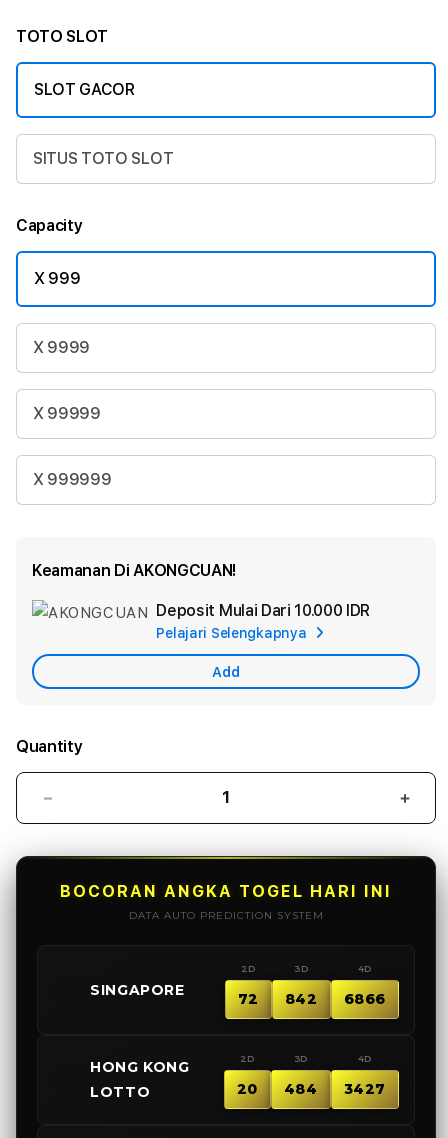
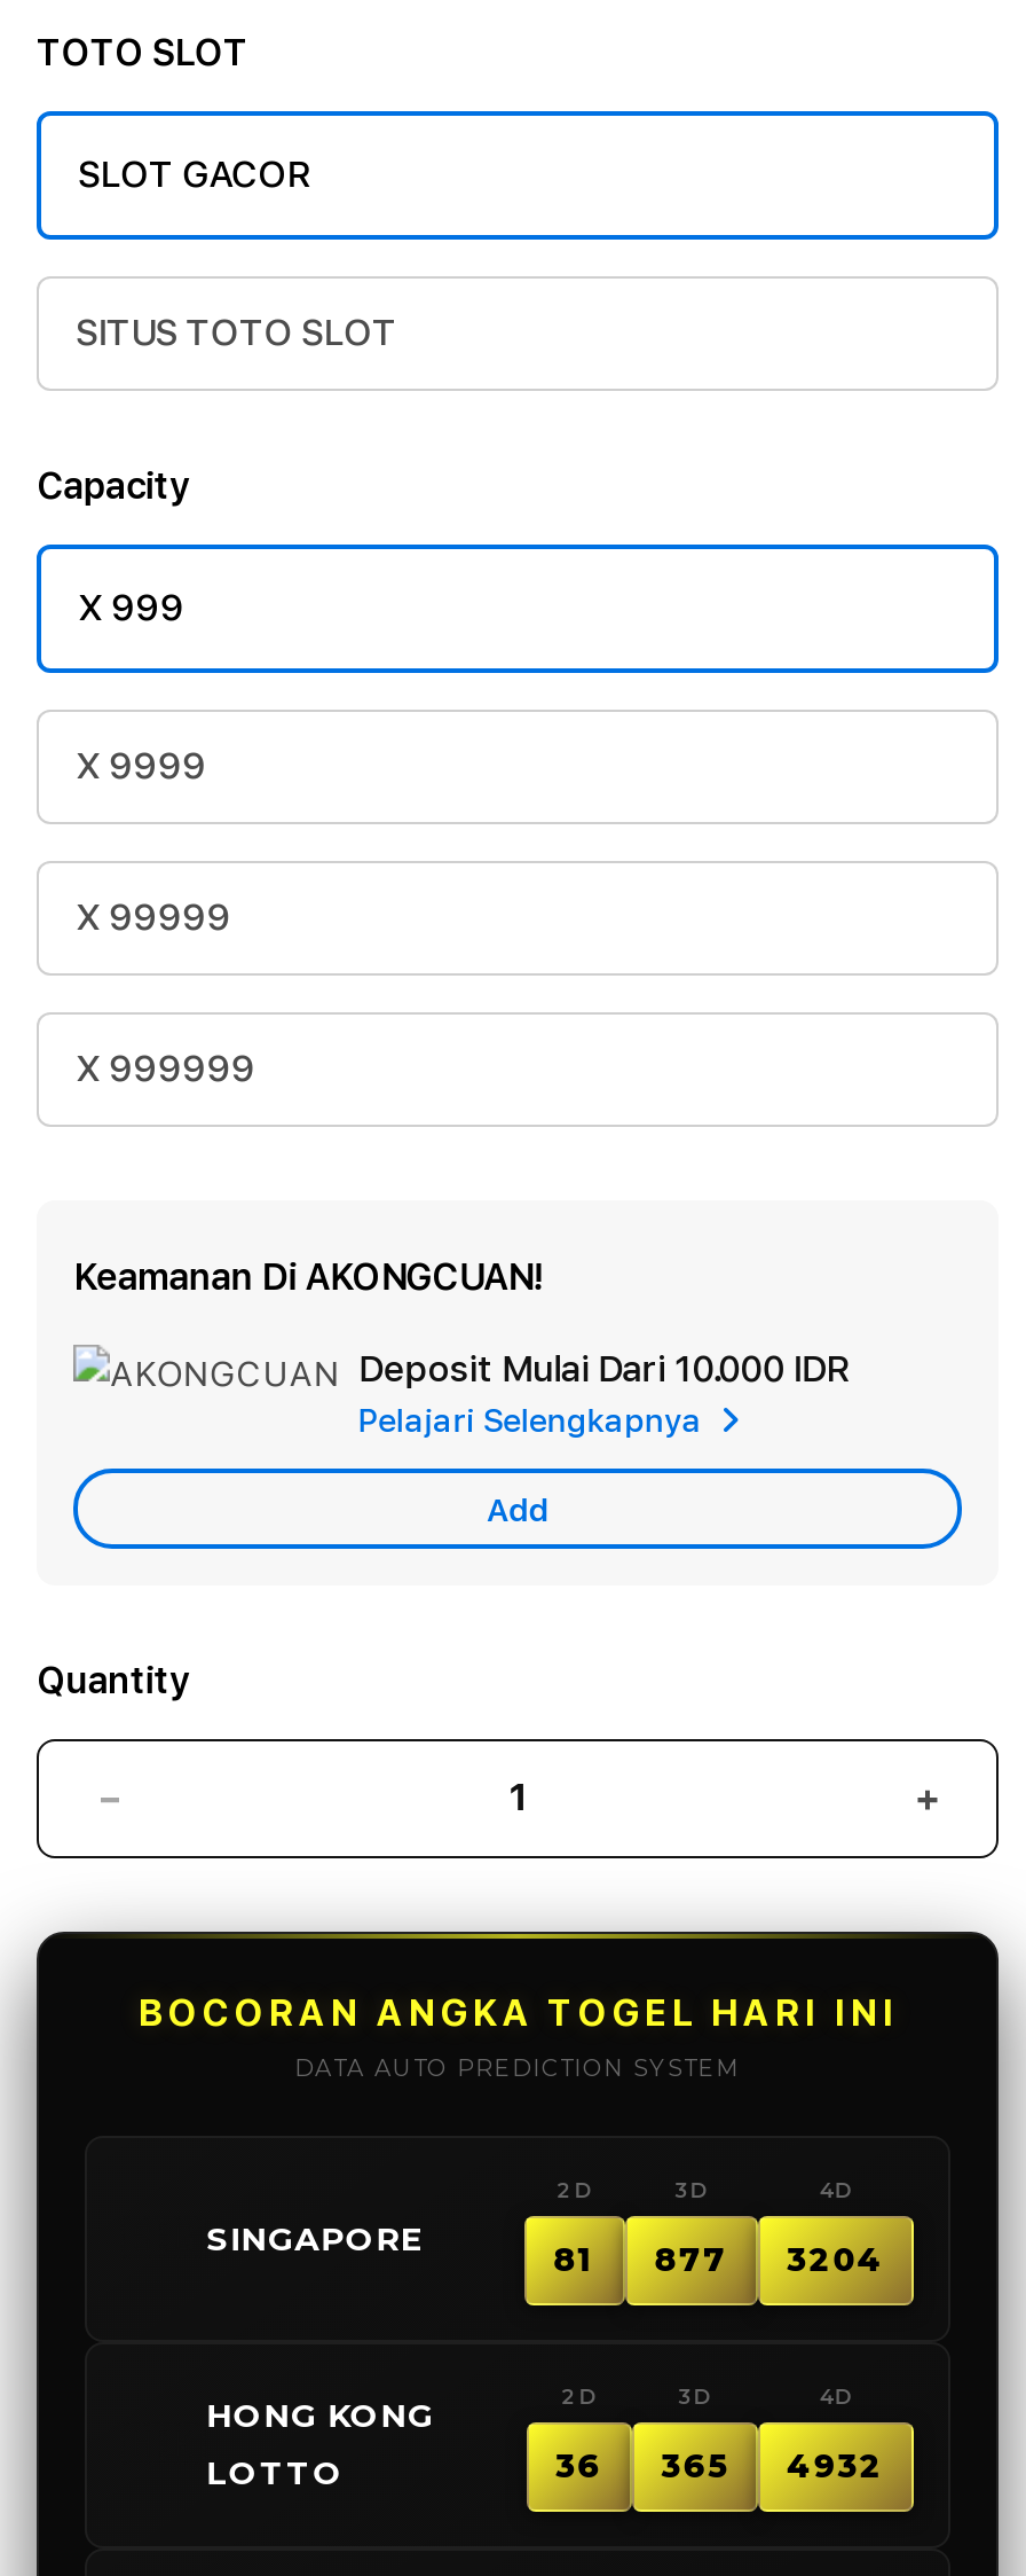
[238,990,259,1008] 72 -> [553,2239,595,2280] 81
[285,990,318,1008] 842 -> [655,2239,727,2280] 877
[344,990,386,1008] 6866 -> [787,2239,884,2280] 3204
[237,1080,258,1098] 20 -> [556,2445,602,2487] 36
[284,1080,318,1098] 484 -> [661,2445,727,2487] 365
[344,1080,386,1098] 3427 -> [787,2445,884,2487] 4932

